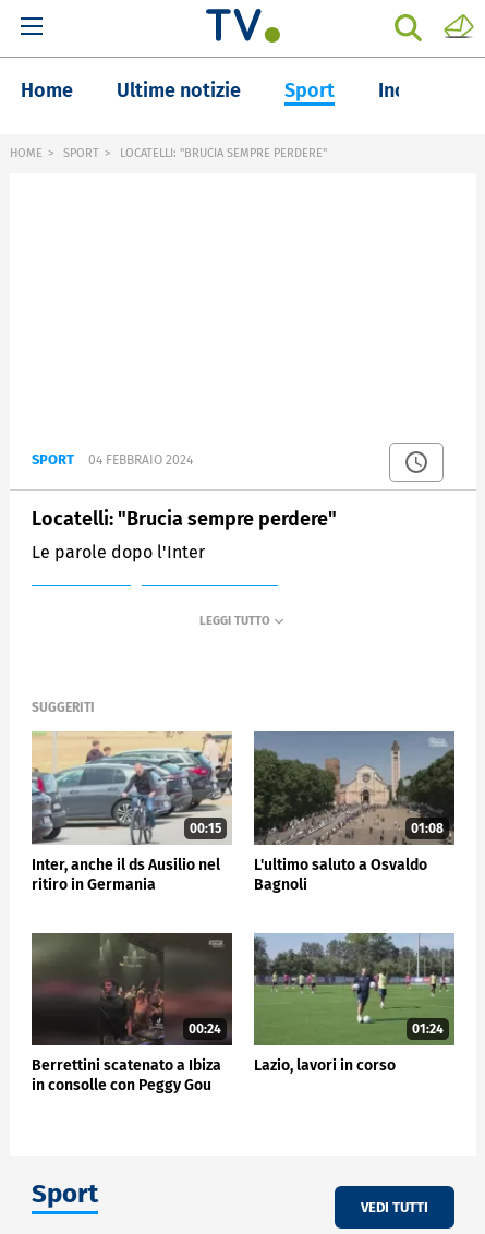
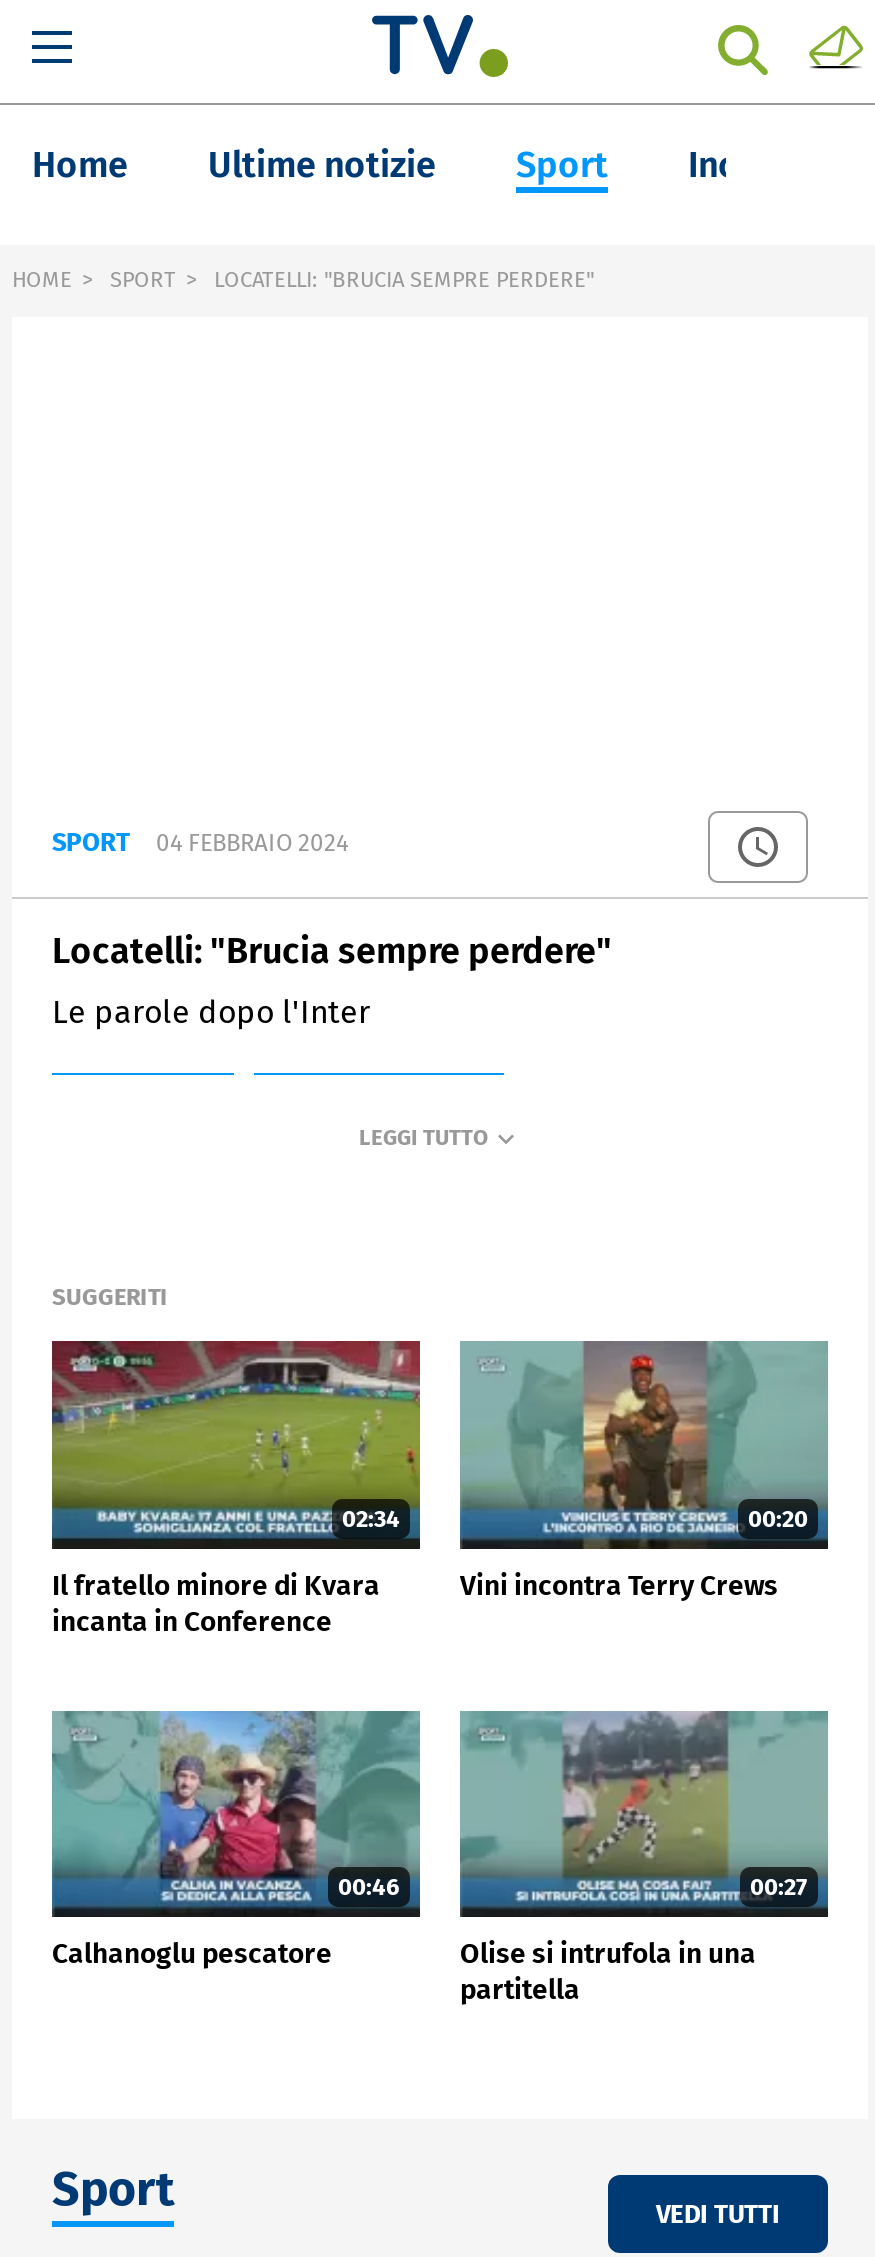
[31,731,233,845] [image] | 00:15 -> [50,1339,422,1551] [image] | 02:34
[253,731,456,846] [image] | 01:08 -> [458,1341,830,1551] [image] | 00:20
[32,856,220,894] Inter, anche il ds Ausilio nel | ritiro in Germania -> [52,1569,380,1639] Il fratello minore di Kvara | incanta in Conference
[254,856,427,894] L'ultimo saluto a Osvaldo | Bagnoli -> [460,1569,778,1603] Vini incontra Terry Crews
[31,932,233,1047] [image] | 00:24 -> [50,1709,422,1919] [image] | 00:46
[253,933,456,1047] [image] | 01:24 -> [458,1711,828,1919] [image] | 00:27
[32,1057,221,1095] Berrettini scatenato a Ibiza | in consolle con Peggy Gou -> [52,1938,332,1972] Calhanoglu pescatore
[254,1057,396,1075] Lazio, lavori in corso -> [460,1938,756,2008] Olise si intrufola in una | partitella

